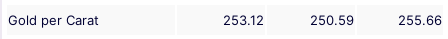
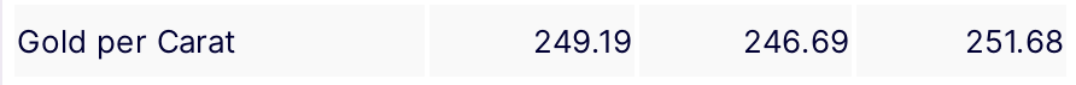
[223,12,264,28] 253.12 -> [533,23,632,61] 249.19
[310,12,354,28] 250.59 -> [743,23,849,61] 246.69
[398,12,442,28] 255.66 -> [965,23,1064,61] 251.68

